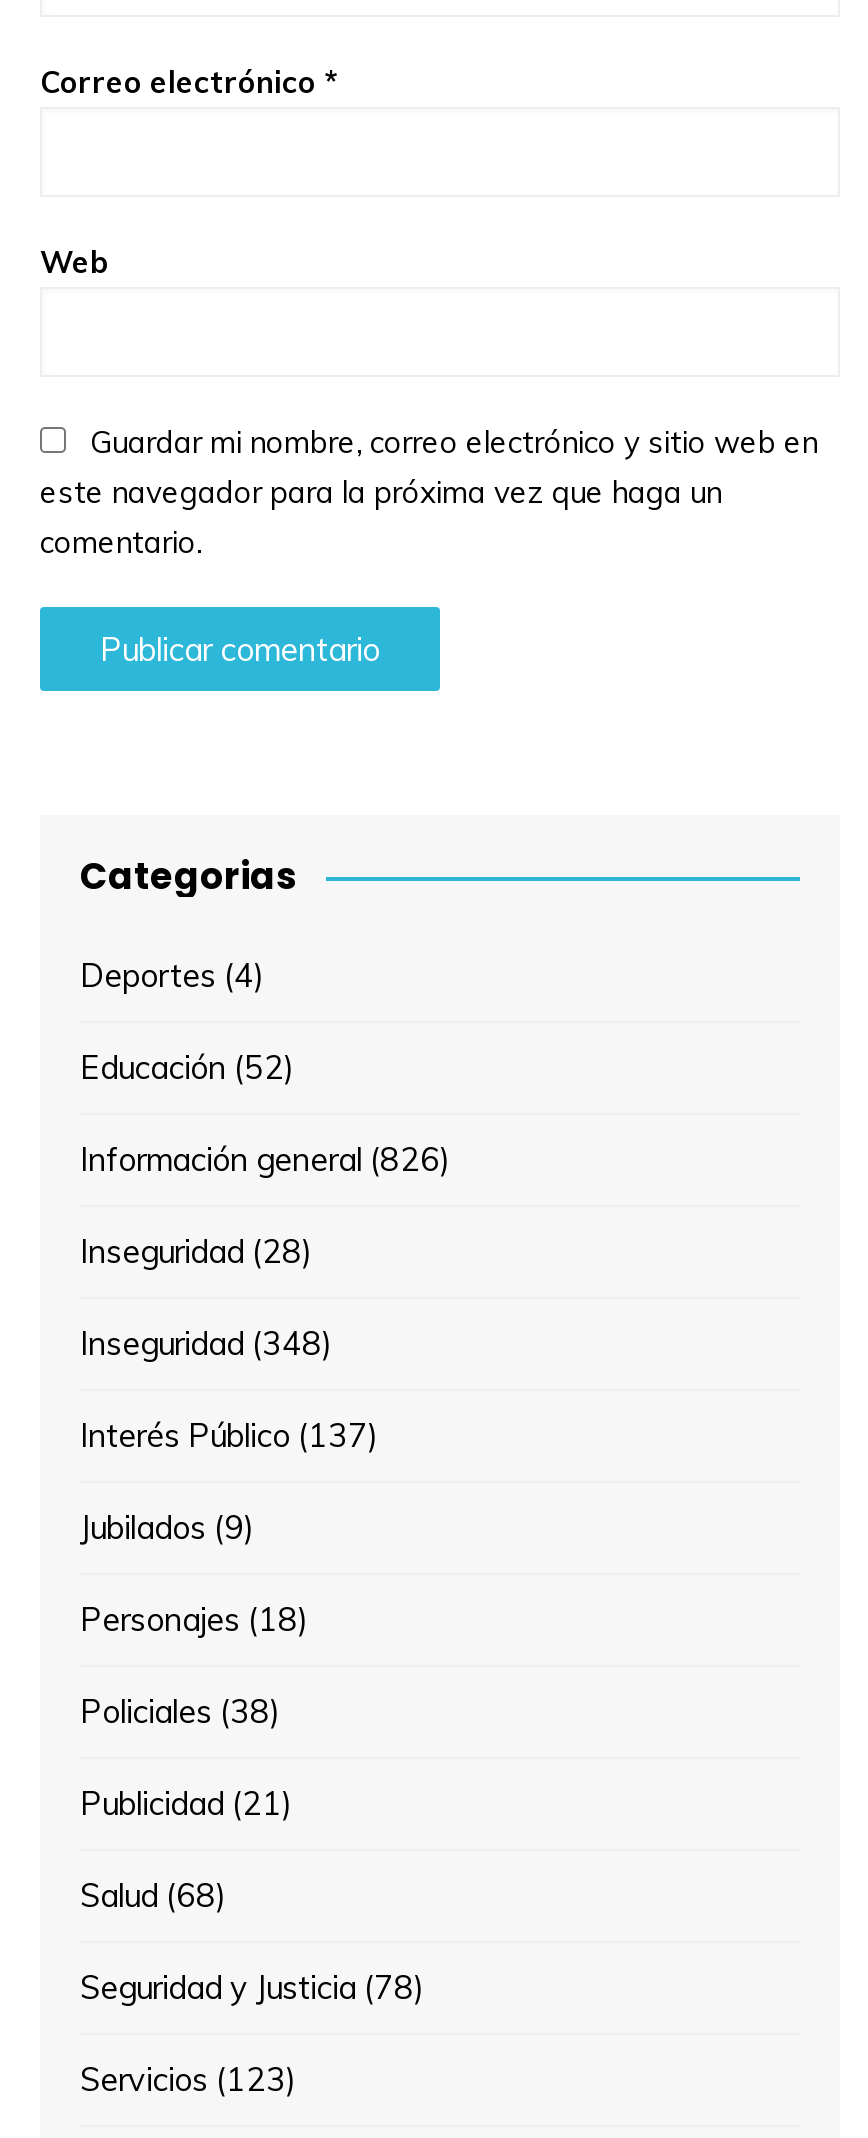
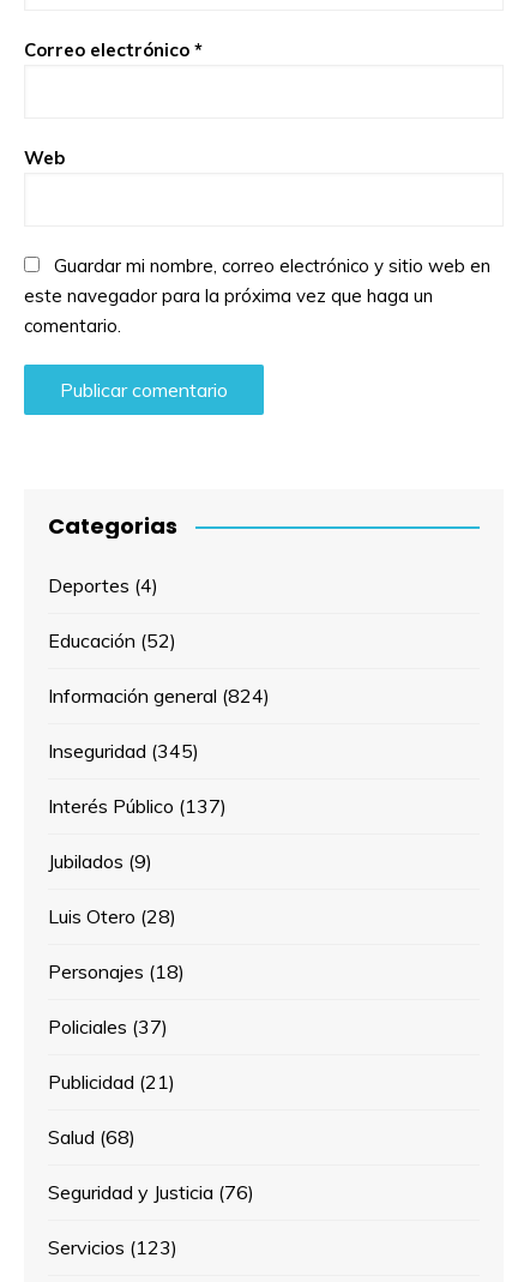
[80,1139,450,1363] Información general (826) | Inseguridad (28) | Inseguridad (348) -> [48,684,270,763] Información general (824) | Inseguridad (345)
moved [80,1415,378,1547] -> [48,794,227,873]: Interés Público (137) | Jubilados (9)
none -> [48,904,176,928] Luis Otero (28)
[80,1691,280,1731] Policiales (38) -> [48,1015,168,1039] Policiales (37)
[80,1967,424,2007] Seguridad y Justicia (78) -> [48,1180,254,1204] Seguridad y Justicia (76)

